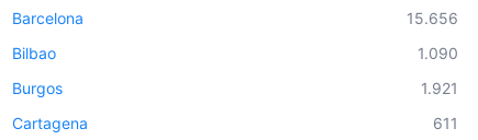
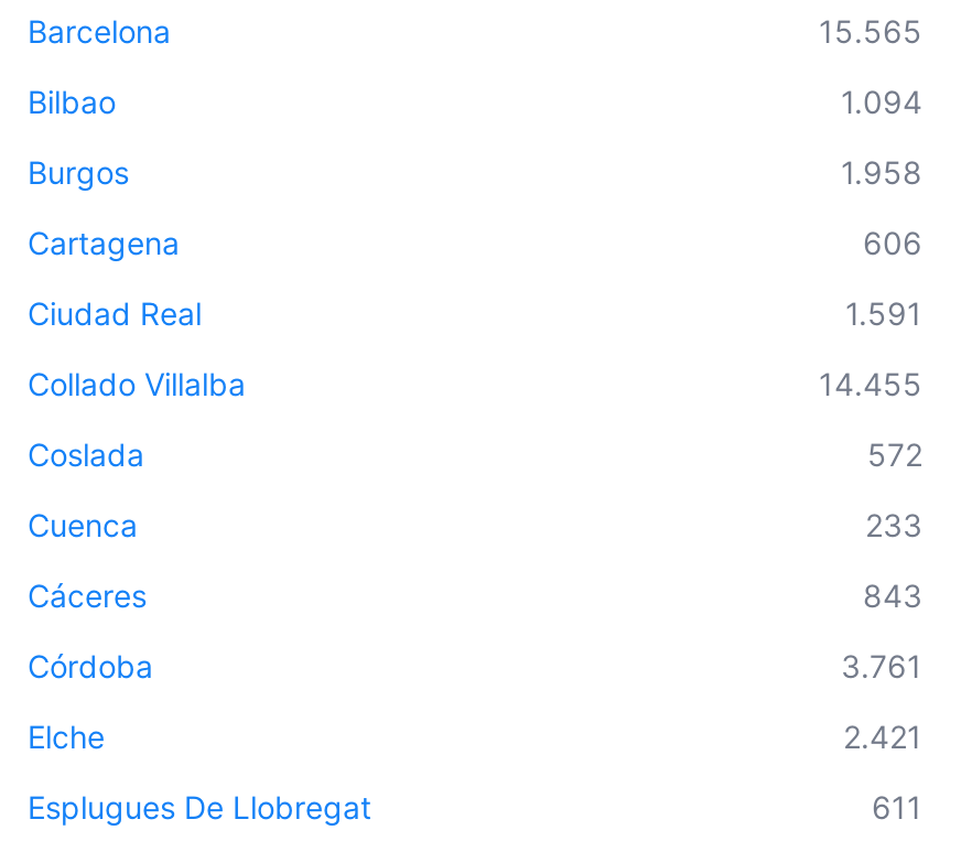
[407,8,458,27] 15.656 -> [819,11,922,49] 15.565
[418,43,458,62] 1.090 -> [841,82,922,119] 1.094
[421,78,458,97] 1.921 -> [841,152,922,190] 1.958
none -> [28,223,922,825] 606 | Ciudad Real | 1.591 | Collado Villalba | 14.455 | Coslada | 572 | Cuenca | 233 | Cáceres | 843 | Córdoba | 3.761 | Elche | 2.421 | Esplugues De Llobregat

